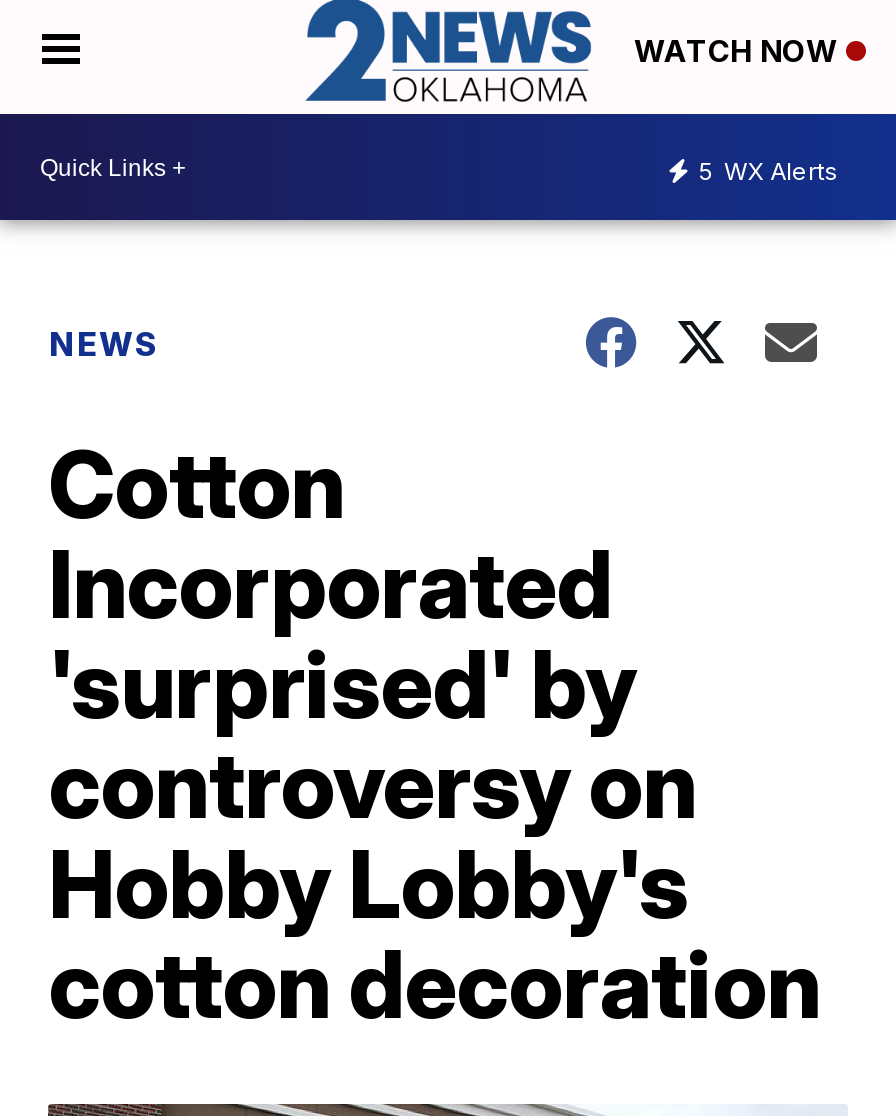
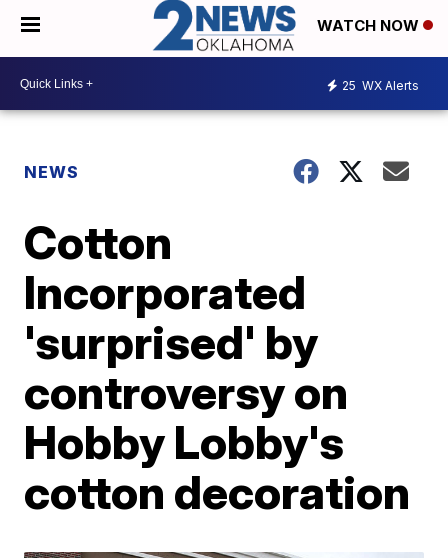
[698,155,838,185] 5 WX Alerts -> [342,78,419,93] 25 WX Alerts

